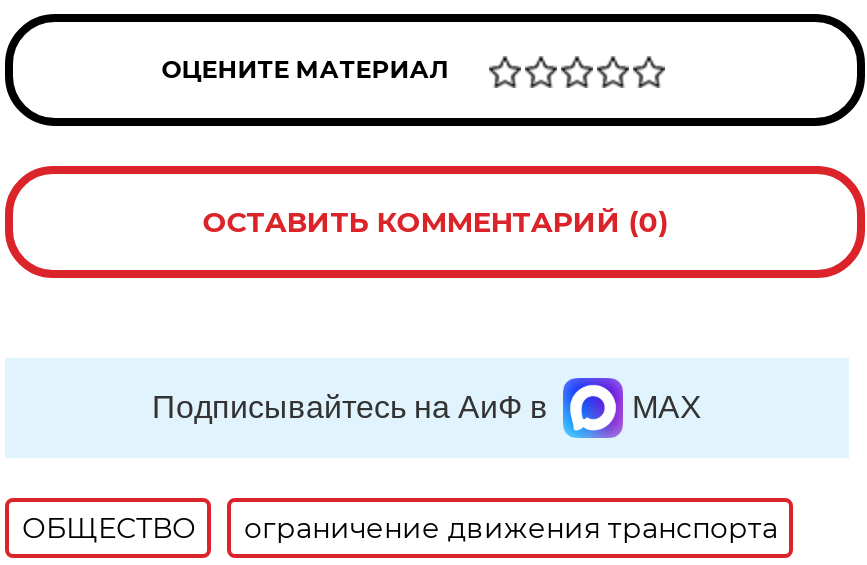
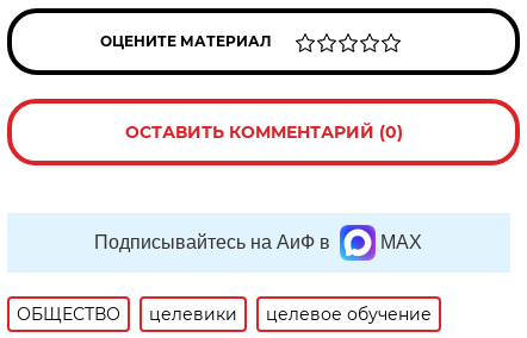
[244,510,778,546] ограничение движения транспорта -> [150,303,432,325] целевики | целевое обучение

